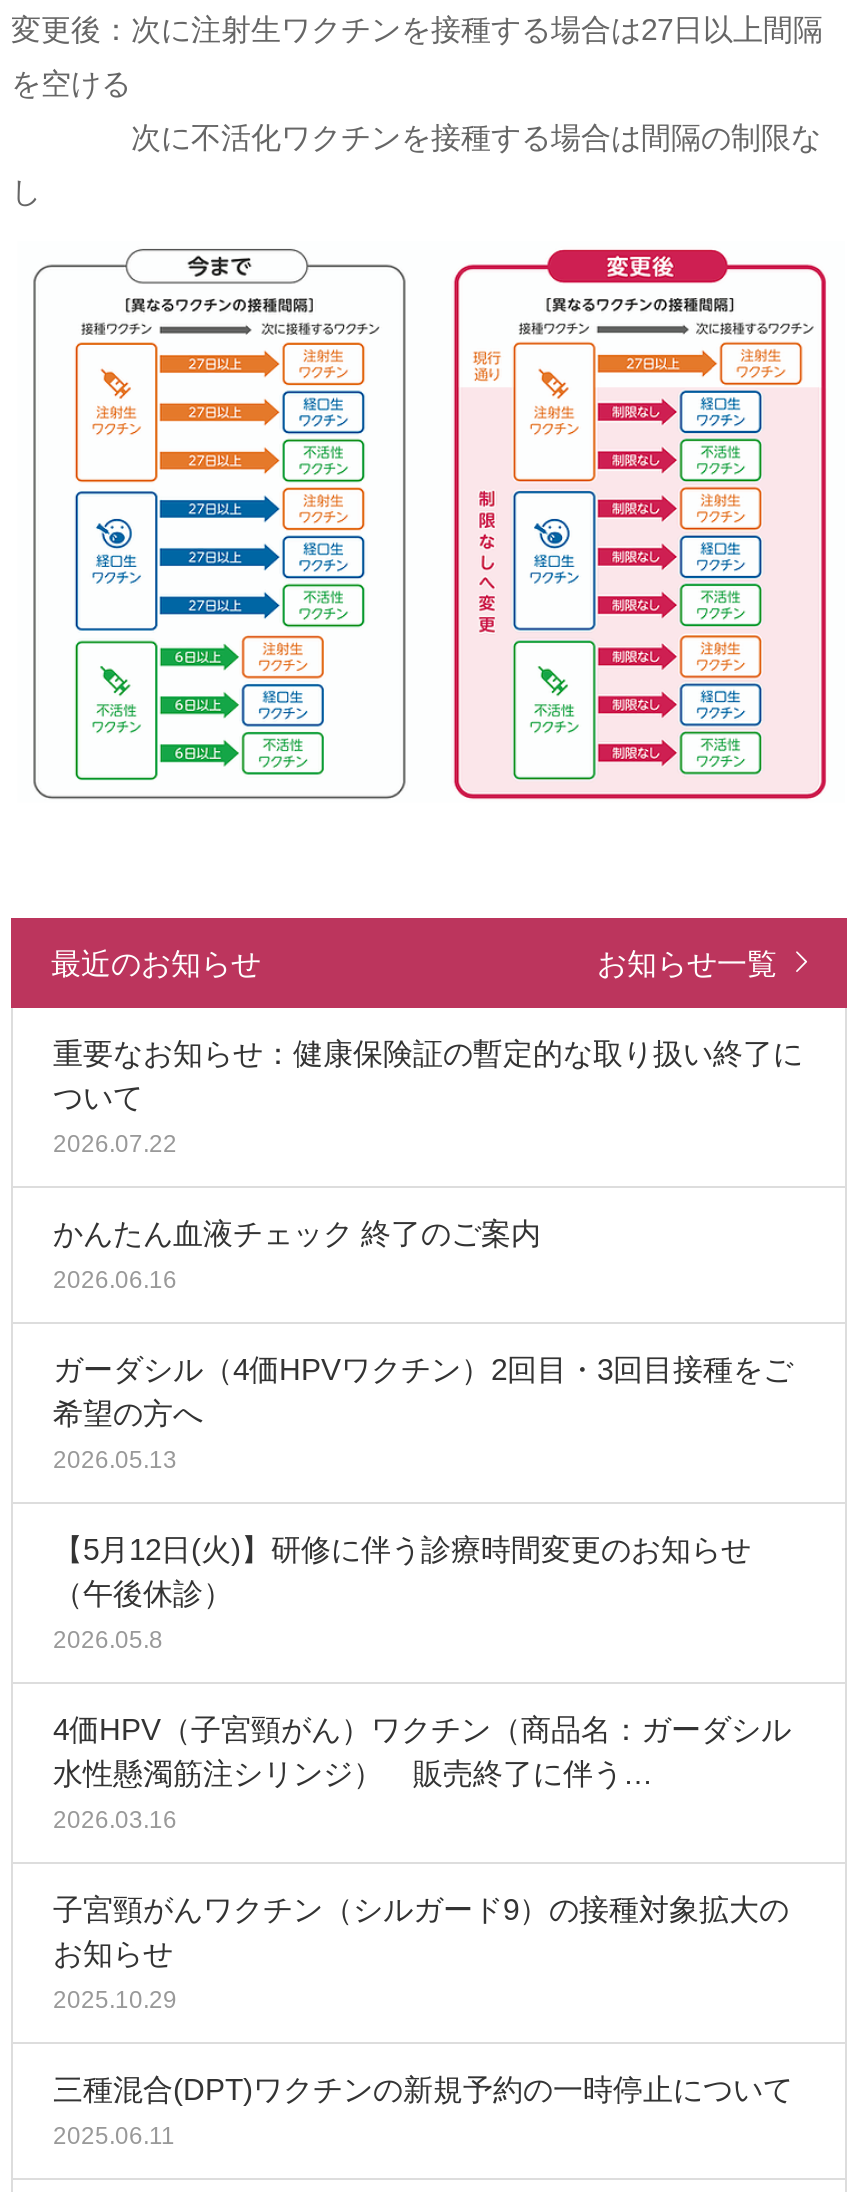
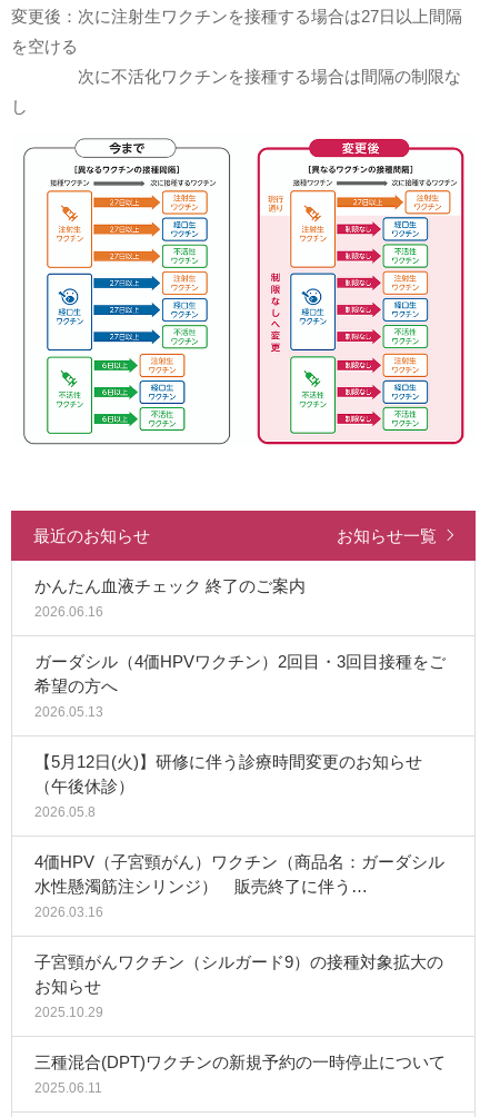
[53,1037,803,1159] 重要なお知らせ：健康保険証の暫定的な取り扱い終了に | ついて | 2026.07.22 -> none

